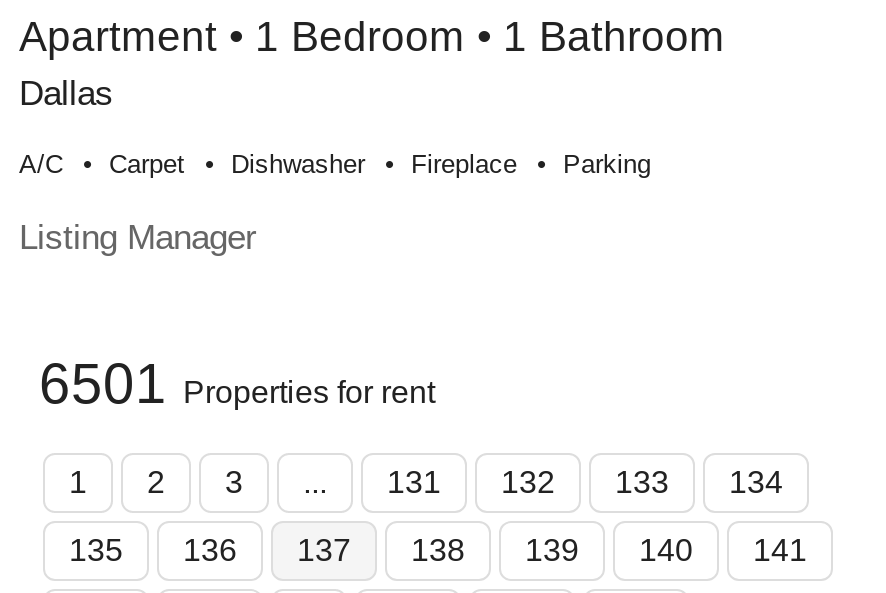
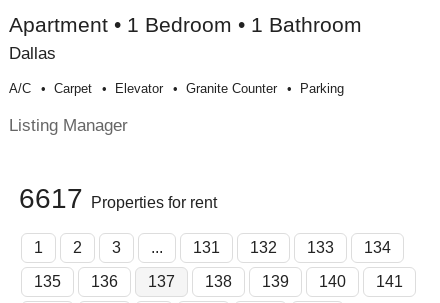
[231,149,517,179] Dishwasher | Fireplace -> [115,81,277,96] Elevator | Granite Counter
[39,353,435,415] 6501 Properties for rent -> [19,183,217,214] 6617 Properties for rent

